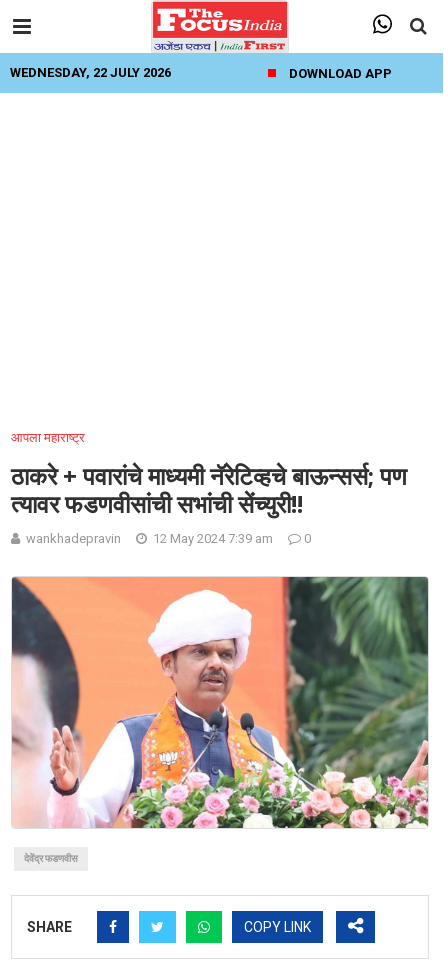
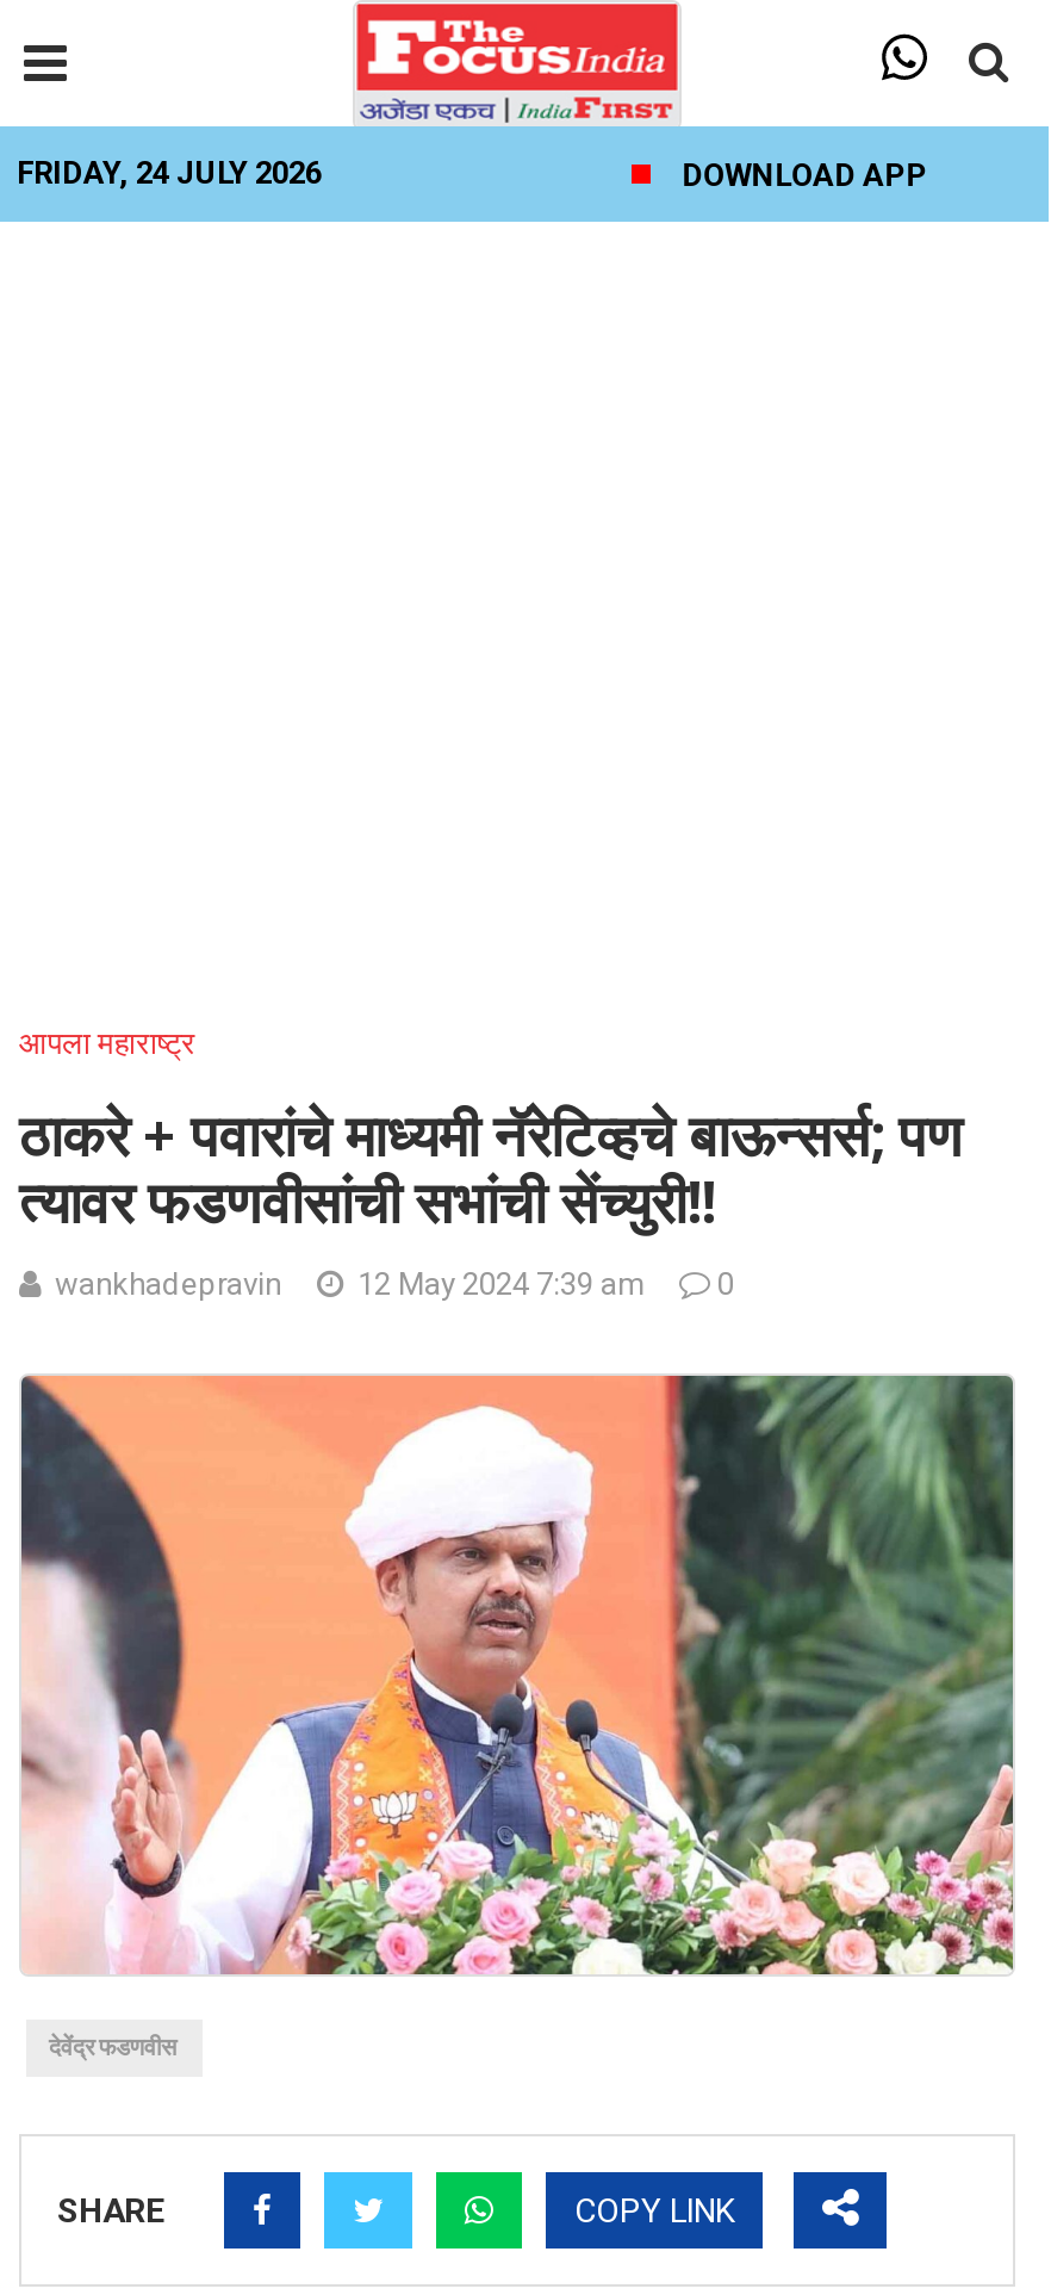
[10,65,171,80] WEDNESDAY, 22 JULY 2026 -> [17,155,322,191] FRIDAY, 24 JULY 2026

